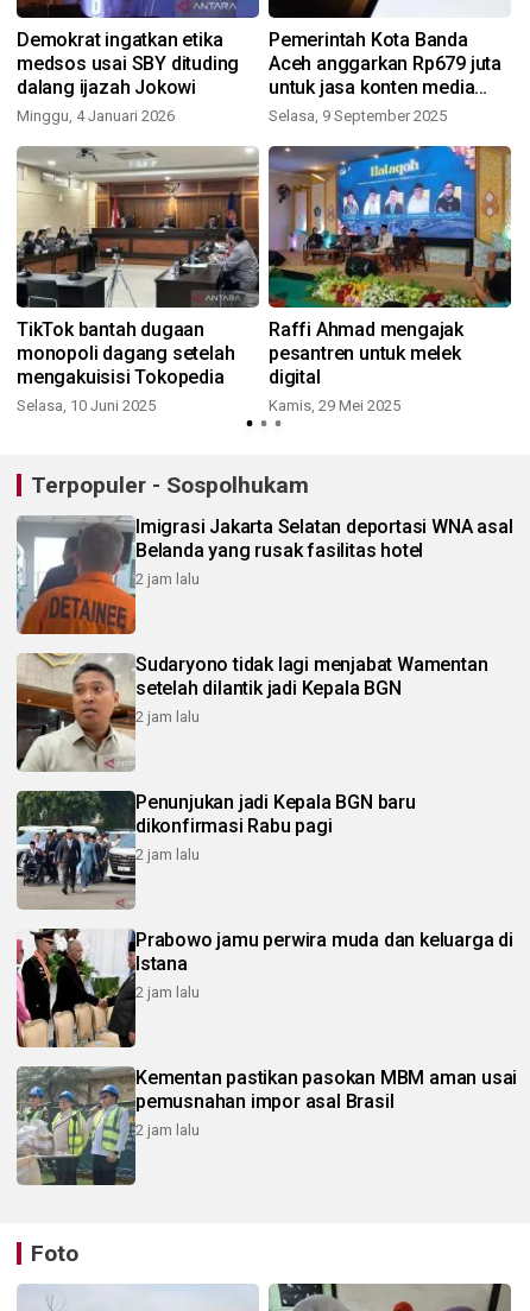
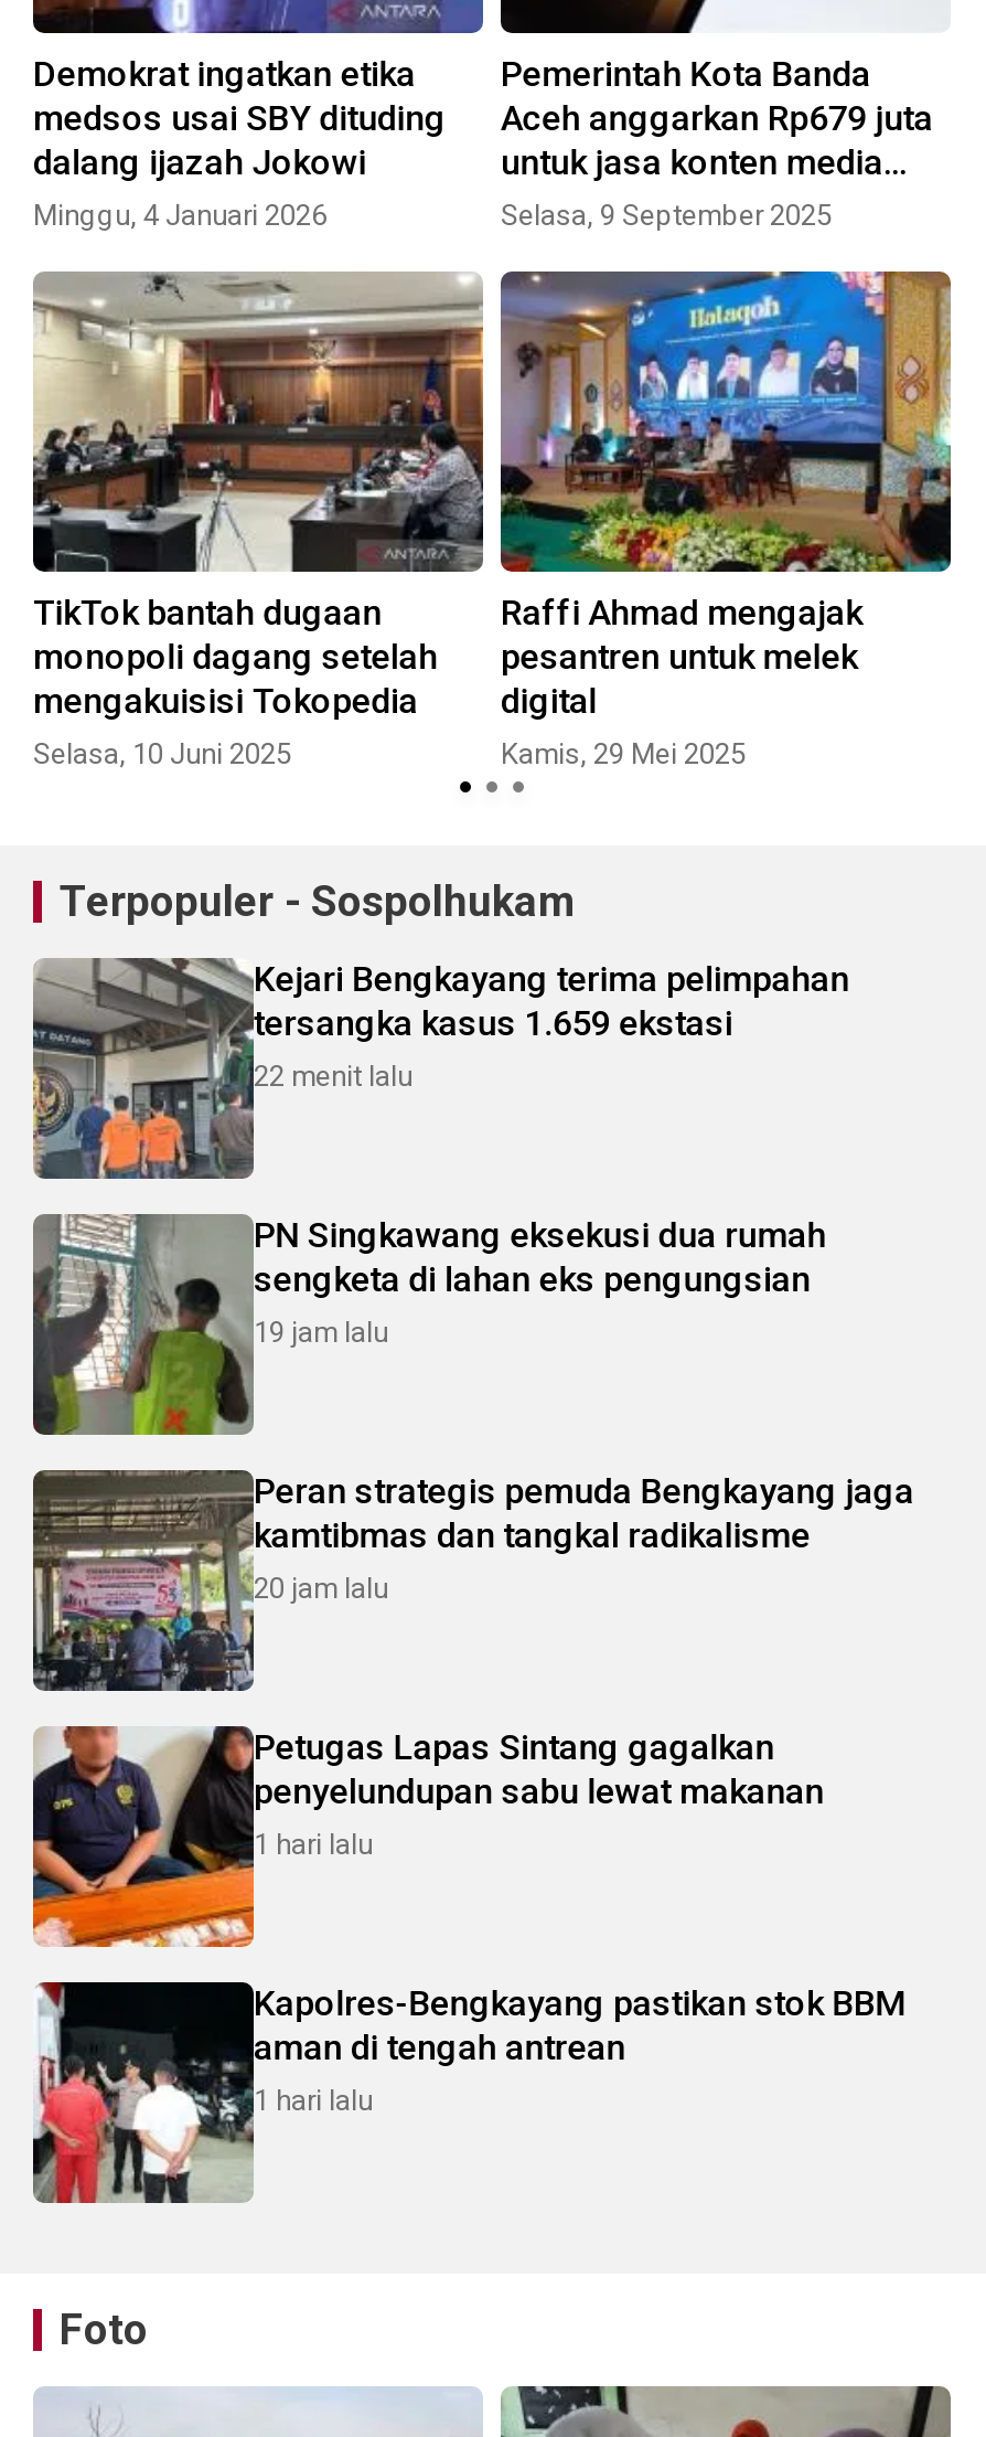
[17,515,513,635] [image] | Imigrasi Jakarta Selatan deportasi WNA asal | Belanda yang rusak fasilitas hotel | 2 jam lalu -> [31,958,849,1181] [image] | Kejari Bengkayang terima pelimpahan | tersangka kasus 1.659 ekstasi | 22 menit lalu
[17,653,488,771] [image] | Sudaryono tidak lagi menjabat Wamentan | setelah dilantik jadi Kepala BGN | 2 jam lalu -> [33,1214,826,1435] [image] | PN Singkawang eksekusi dua rumah | sengketa di lahan eks pengungsian | 19 jam lalu
[17,791,416,908] [image] | Penunjukan jadi Kepala BGN baru | dikonfirmasi Rabu pagi | 2 jam lalu -> [31,1470,914,1691] [image] | Peran strategis pemuda Bengkayang jaga | kamtibmas dan tangkal radikalisme | 20 jam lalu
[15,927,513,1049] [image] | Prabowo jamu perwira muda dan keluarga di | Istana | 2 jam lalu -> [31,1724,824,1949] [image] | Petugas Lapas Sintang gagalkan | penyelundupan sabu lewat makanan | 1 hari lalu
[15,1066,517,1186] [image] | Kementan pastikan pasokan MBM aman usai | pemusnahan impor asal Brasil | 2 jam lalu -> [31,1980,906,2205] [image] | Kapolres-Bengkayang pastikan stok BBM | aman di tengah antrean | 1 hari lalu

